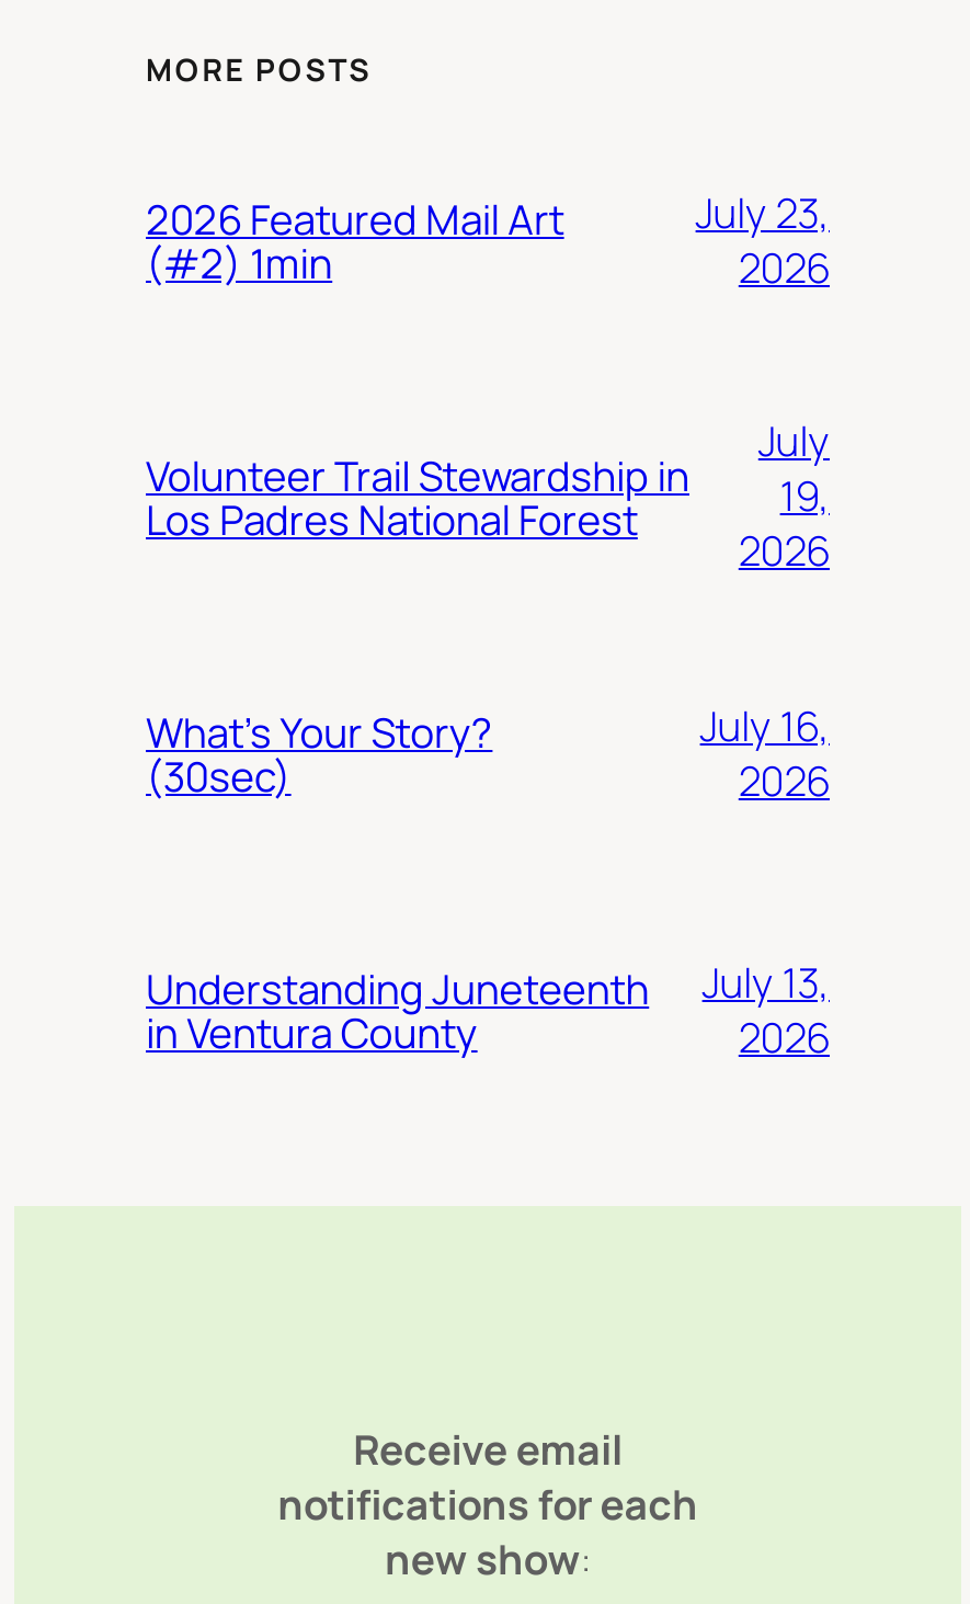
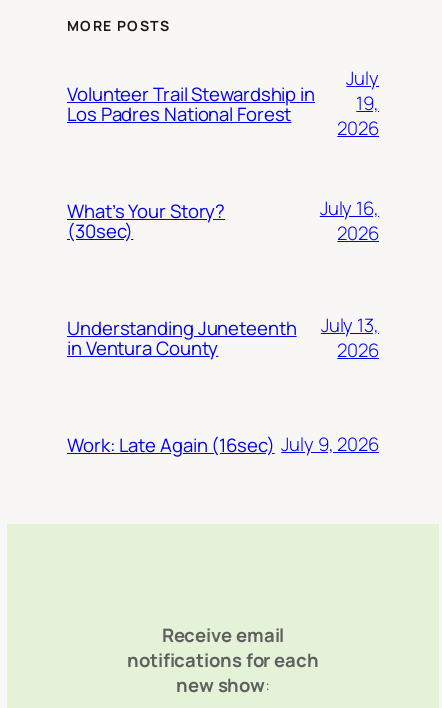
[146,190,564,291] 2026 Featured Mail Art | (#2) 1min -> none
[696,183,830,295] July 23, | 2026 -> none
moved [146,412,830,1065] -> [67,65,379,363]: Volunteer Trail Stewardship in | Los Padres National Forest | July | ... | July 13, | 2026
none -> [67,431,379,458] Work: Late Again (16sec) July 9, 2026

